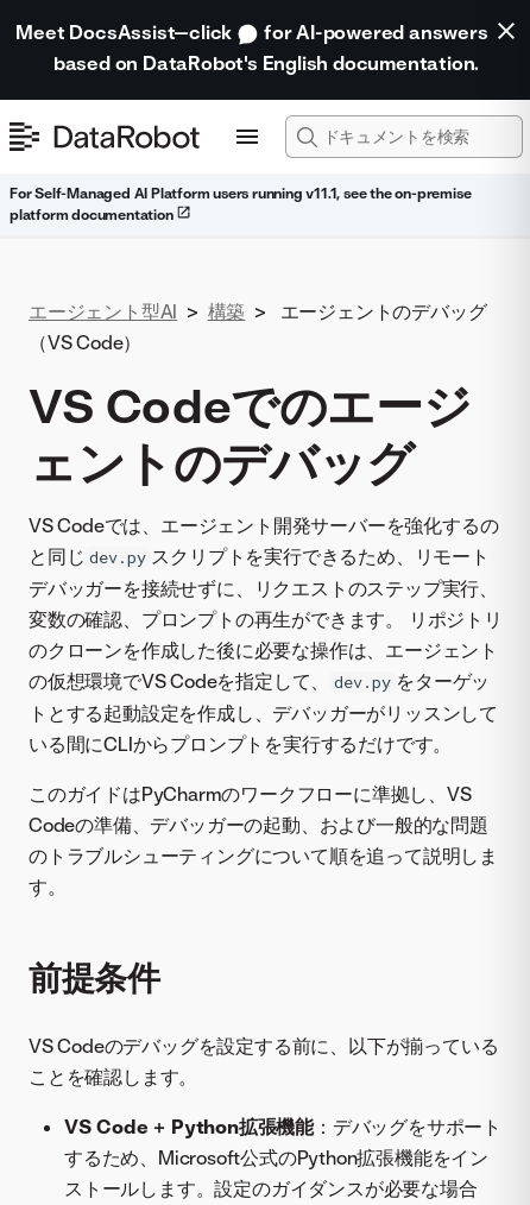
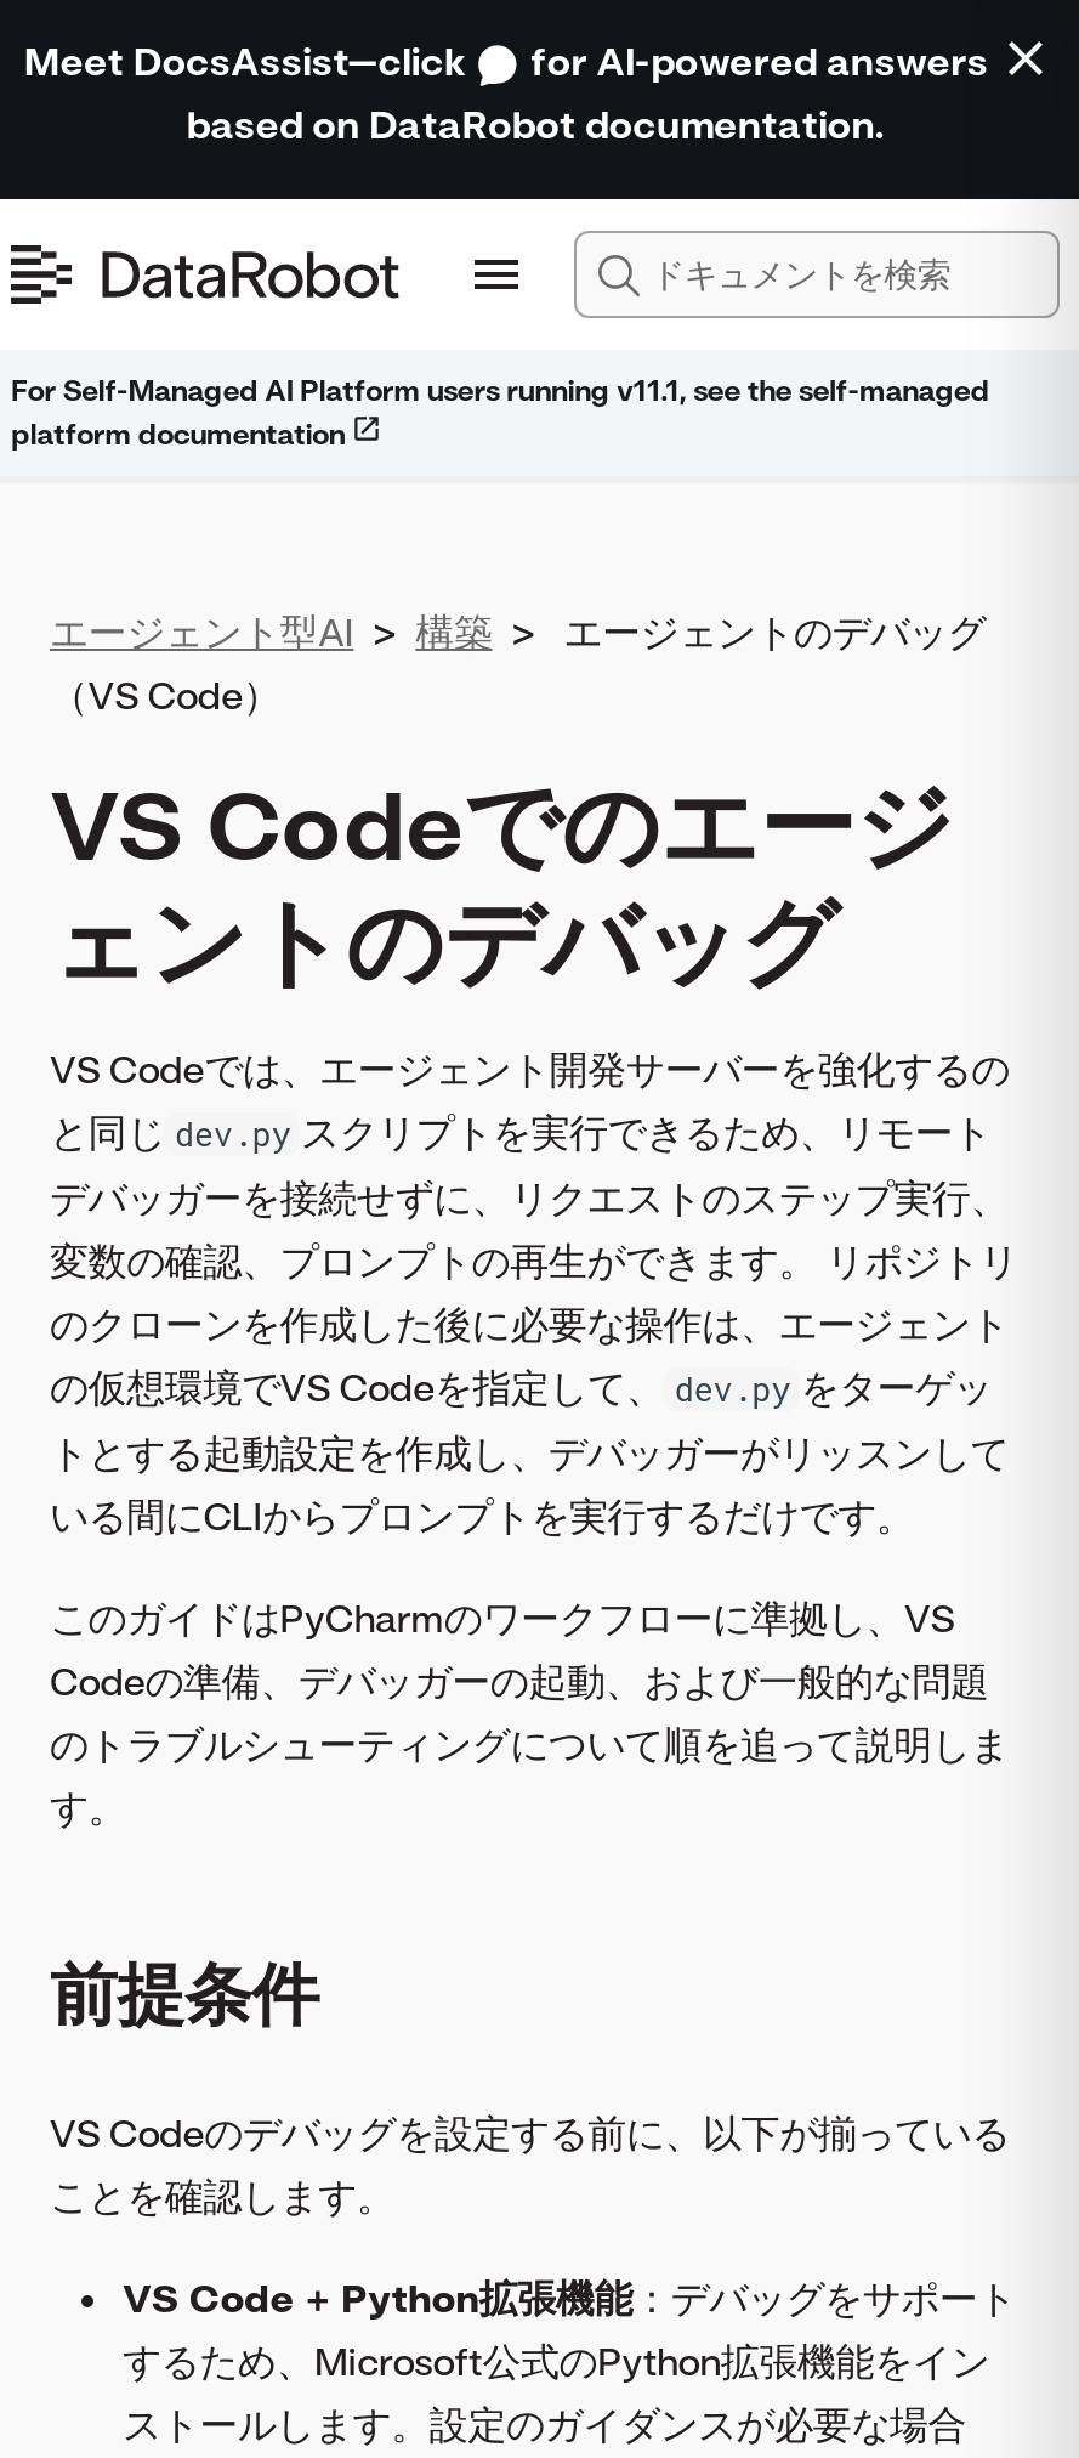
[53,51,479,75] based on DataRobot's English documentation. -> [186,100,884,148] based on DataRobot documentation.
[10,184,471,202] For Self-Managed AI Platform users running v11.1, see the on-premise -> [11,372,989,408] For Self-Managed AI Platform users running v11.1, see the self-managed

